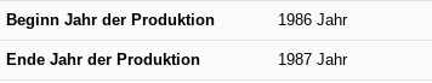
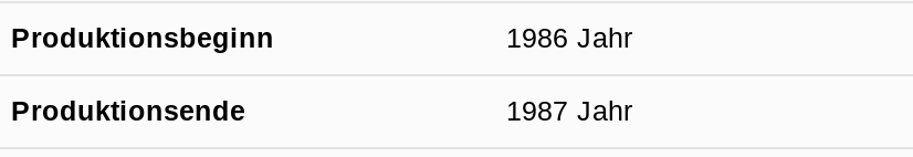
[6,12,215,29] Beginn Jahr der Produktion -> [11,22,274,53] Produktionsbeginn
[6,51,200,68] Ende Jahr der Produktion -> [11,95,245,126] Produktionsende

